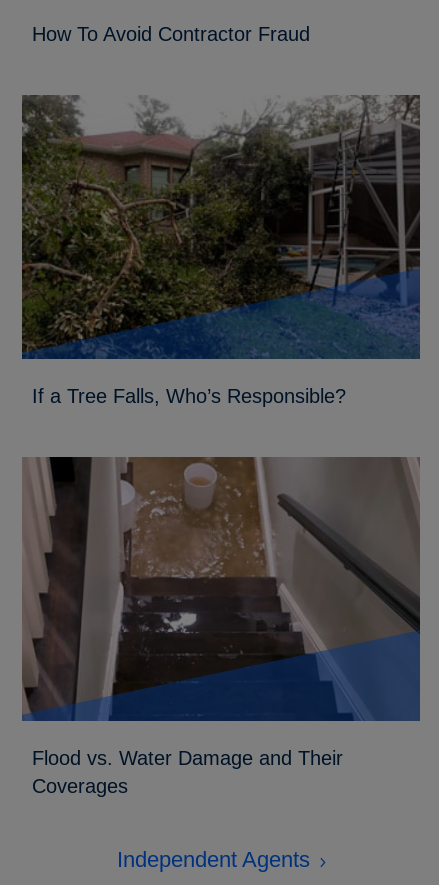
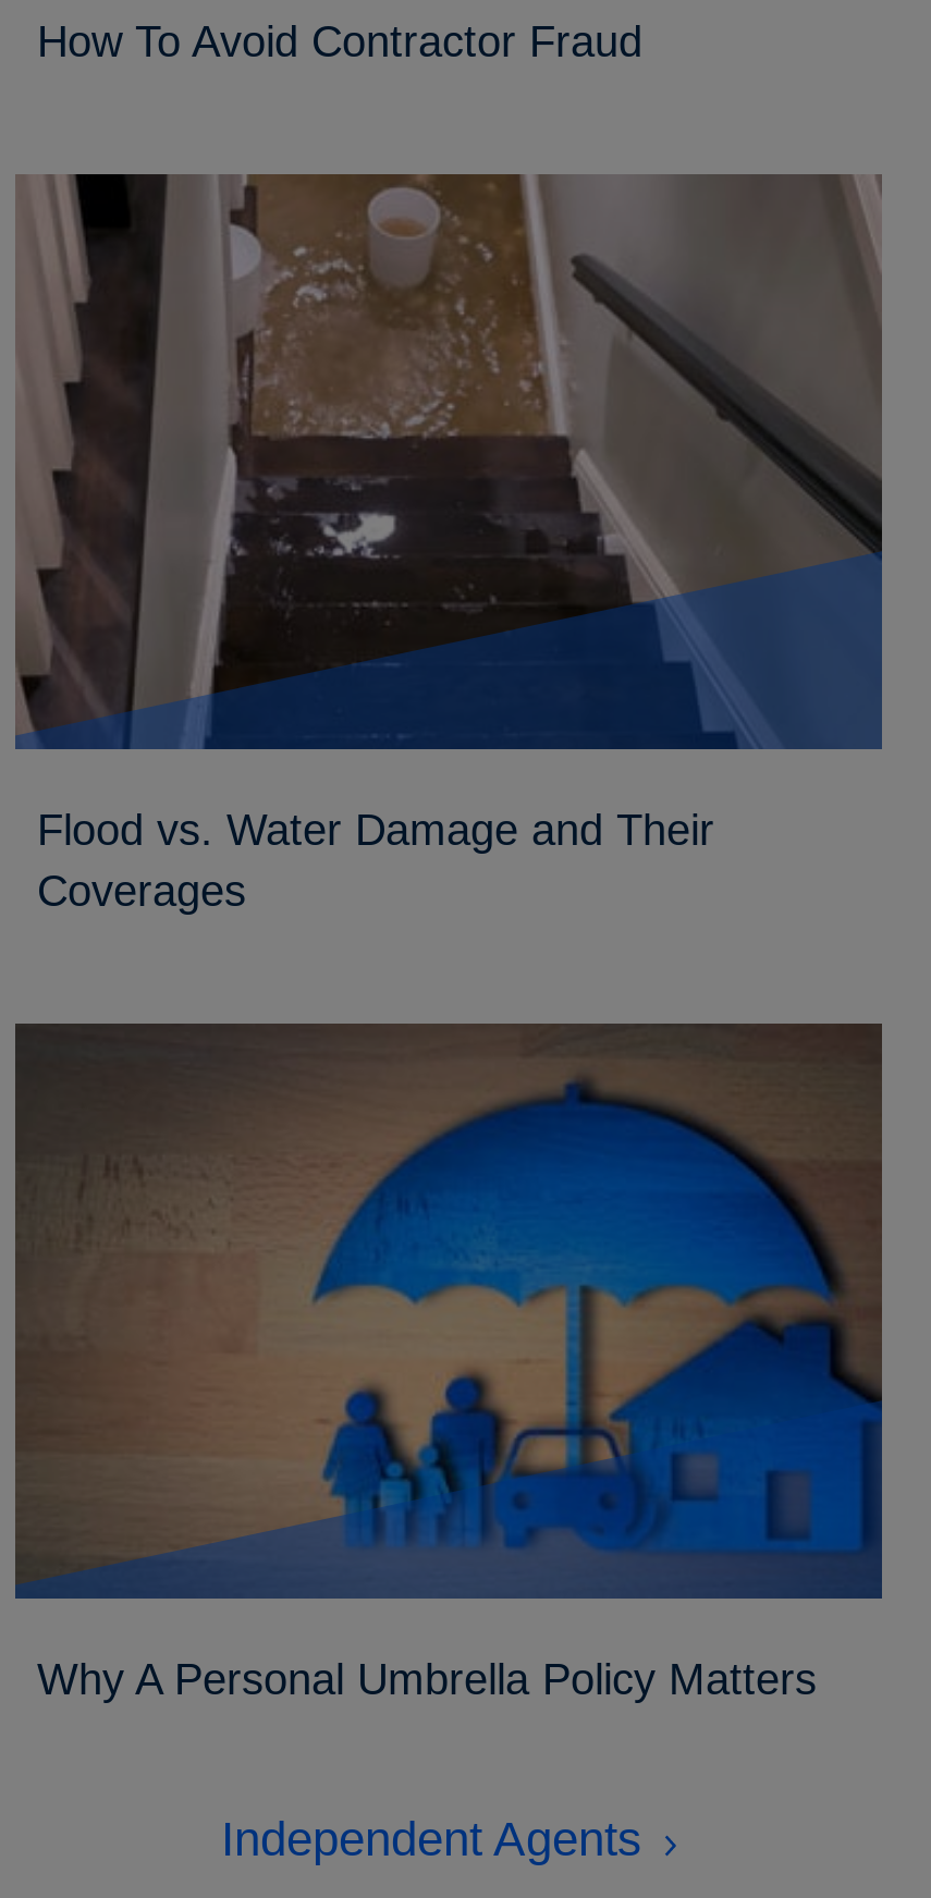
[21,95,421,407] [image] | If a Tree Falls, Who’s Responsible? -> none
moved [22,457,343,797] -> [15,174,714,915]: [image] | Flood vs. Water Damage and Their | Coverages
none -> [13,1021,884,1703] [image] | Why A Personal Umbrella Policy Matters

